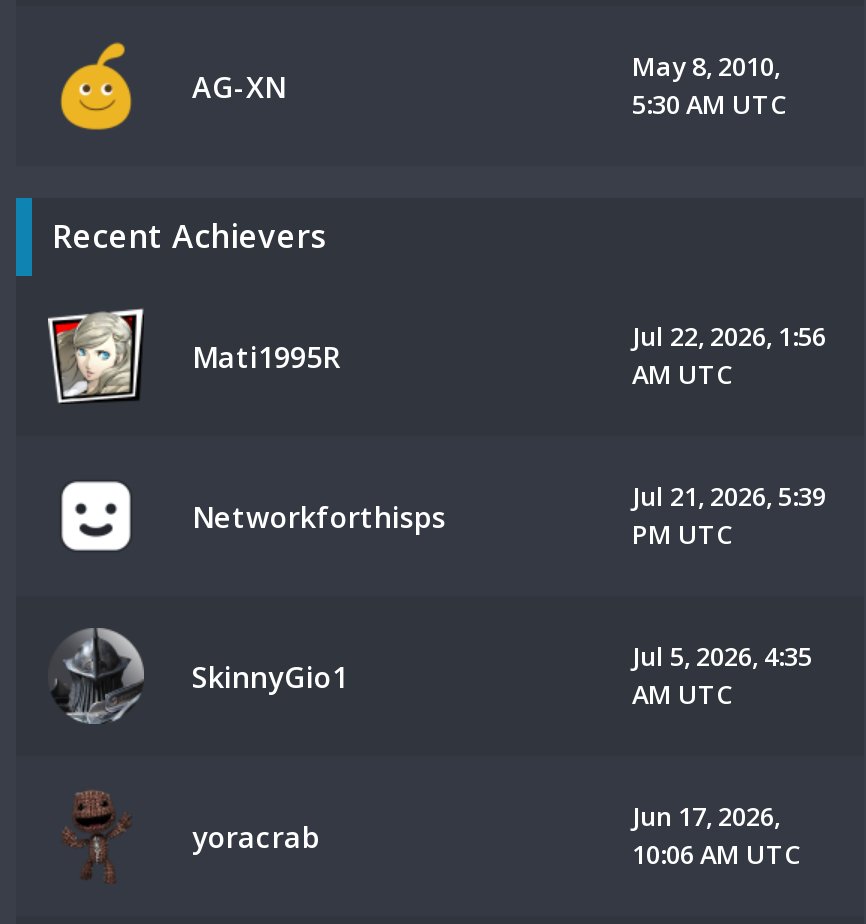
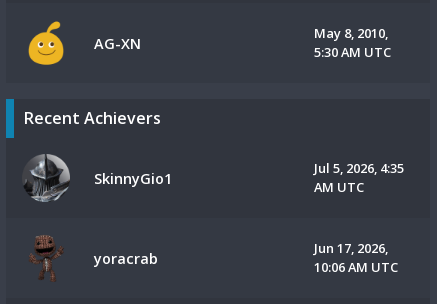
[46,306,340,404] [image] | Mati1995R -> none
[632,318,826,392] Jul 22, 2026, 1:56 | AM UTC -> none
[60,480,446,552] [image] | Networkforthisps -> none
[632,478,826,552] Jul 21, 2026, 5:39 | PM UTC -> none

